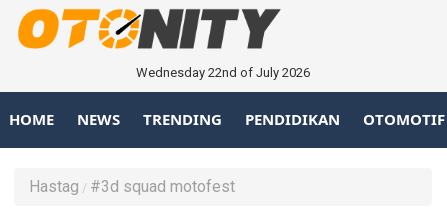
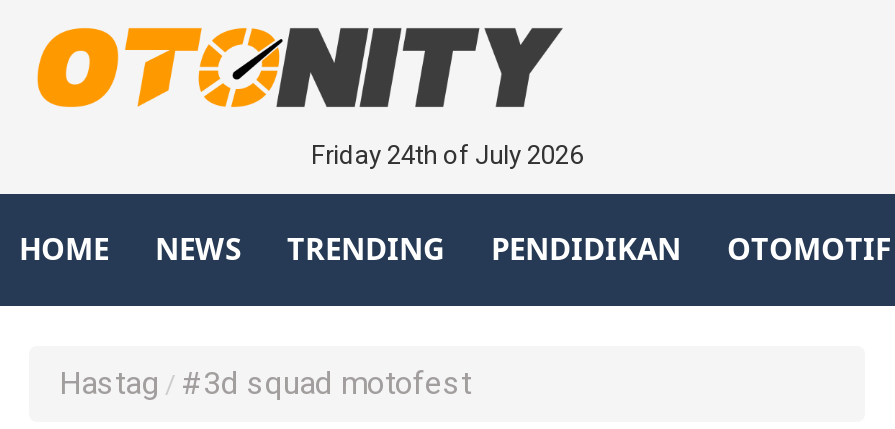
[136,65,310,80] Wednesday 22nd of July 2026 -> [311,140,583,170] Friday 24th of July 2026

